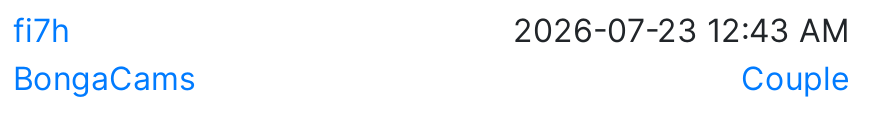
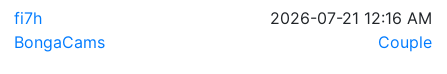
[513,11,849,51] 2026-07-23 12:43 AM -> [270,8,432,28] 2026-07-21 12:16 AM

